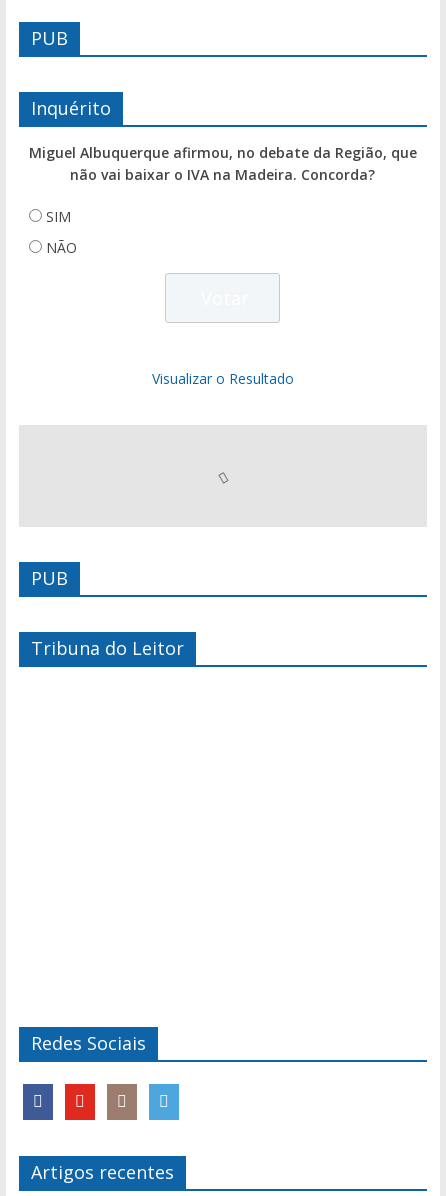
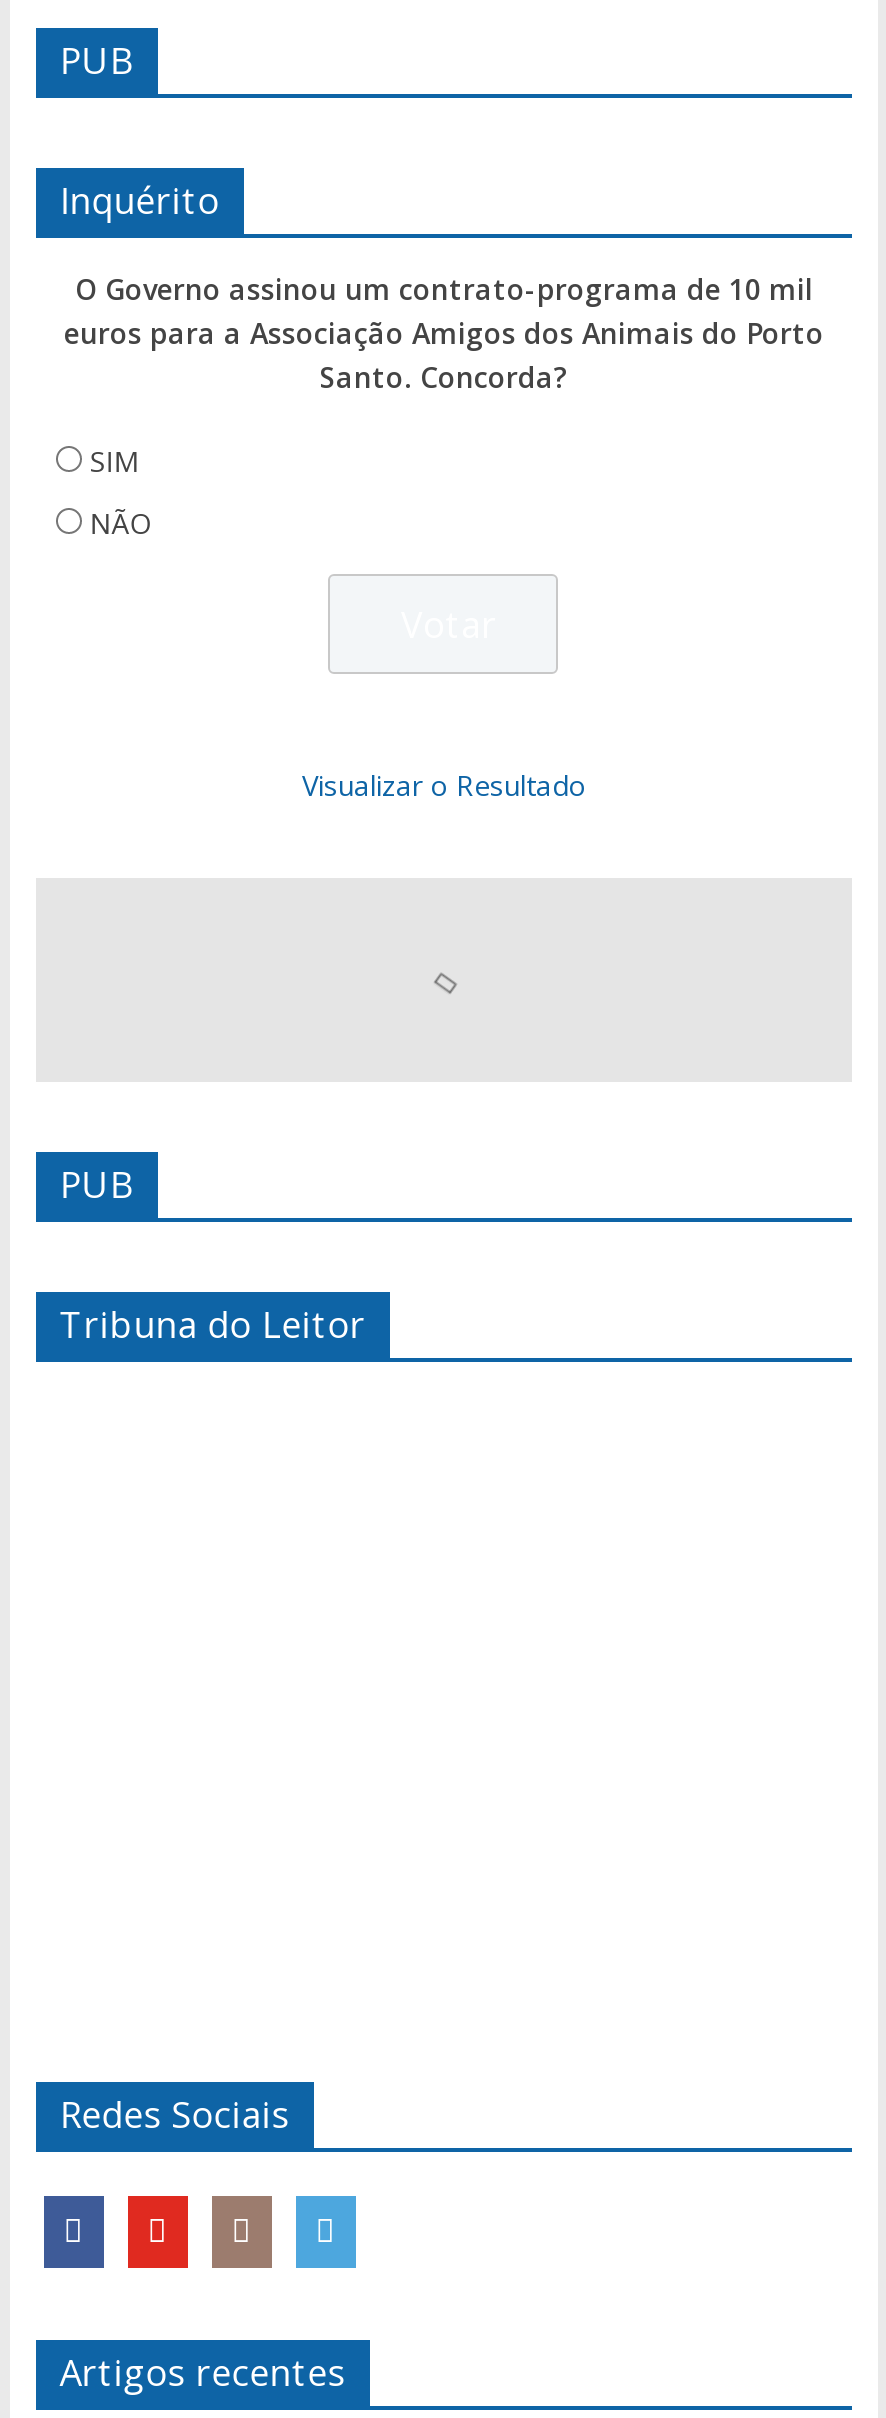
[29,143,417,184] Miguel Albuquerque afirmou, no debate da Região, que | não vai baixar o IVA na Madeira. Concorda? -> [64,270,824,396] O Governo assinou um contrato-programa de 10 mil | euros para a Associação Amigos dos Animais do Porto | Santo. Concorda?

